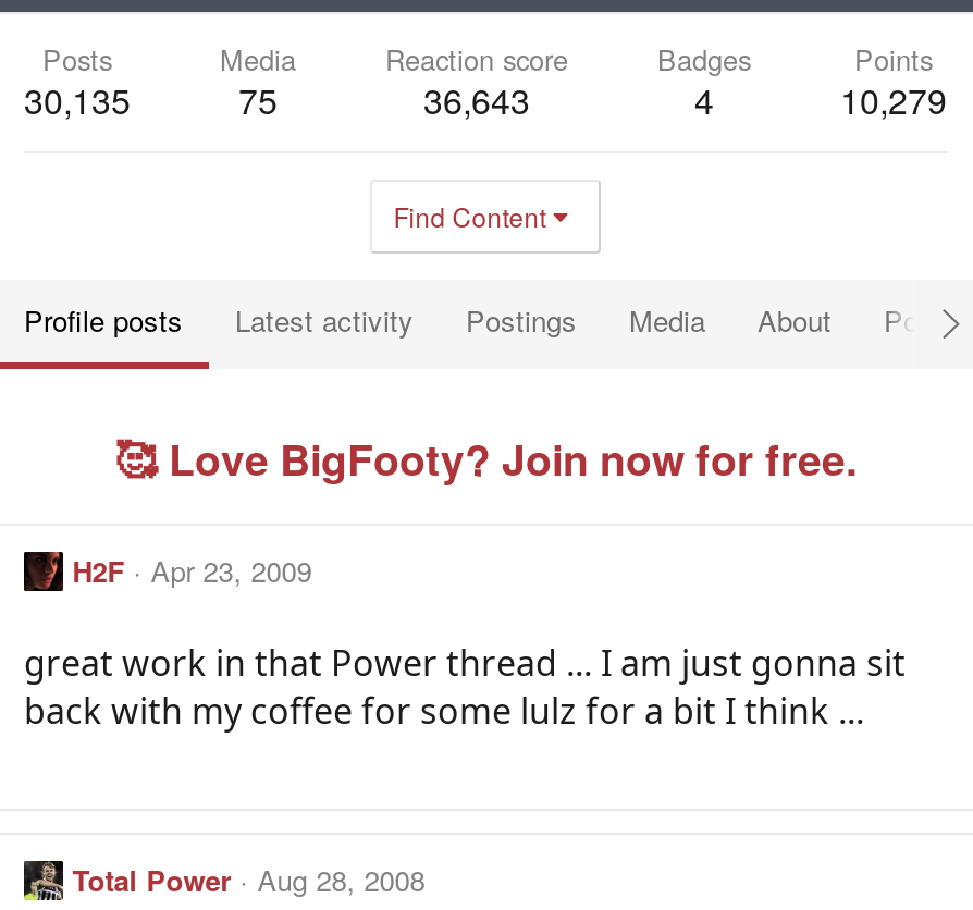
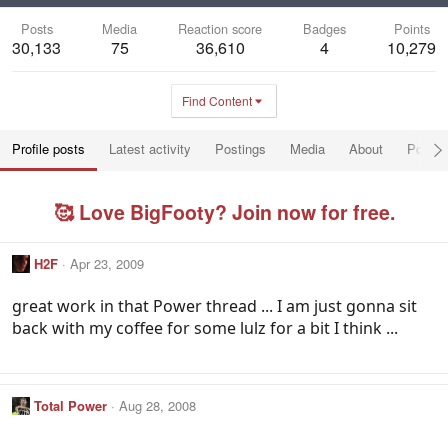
[24,75,131,125] 30,135 -> [12,36,61,59] 30,133
[423,75,530,125] 36,643 -> [195,36,244,59] 36,610

